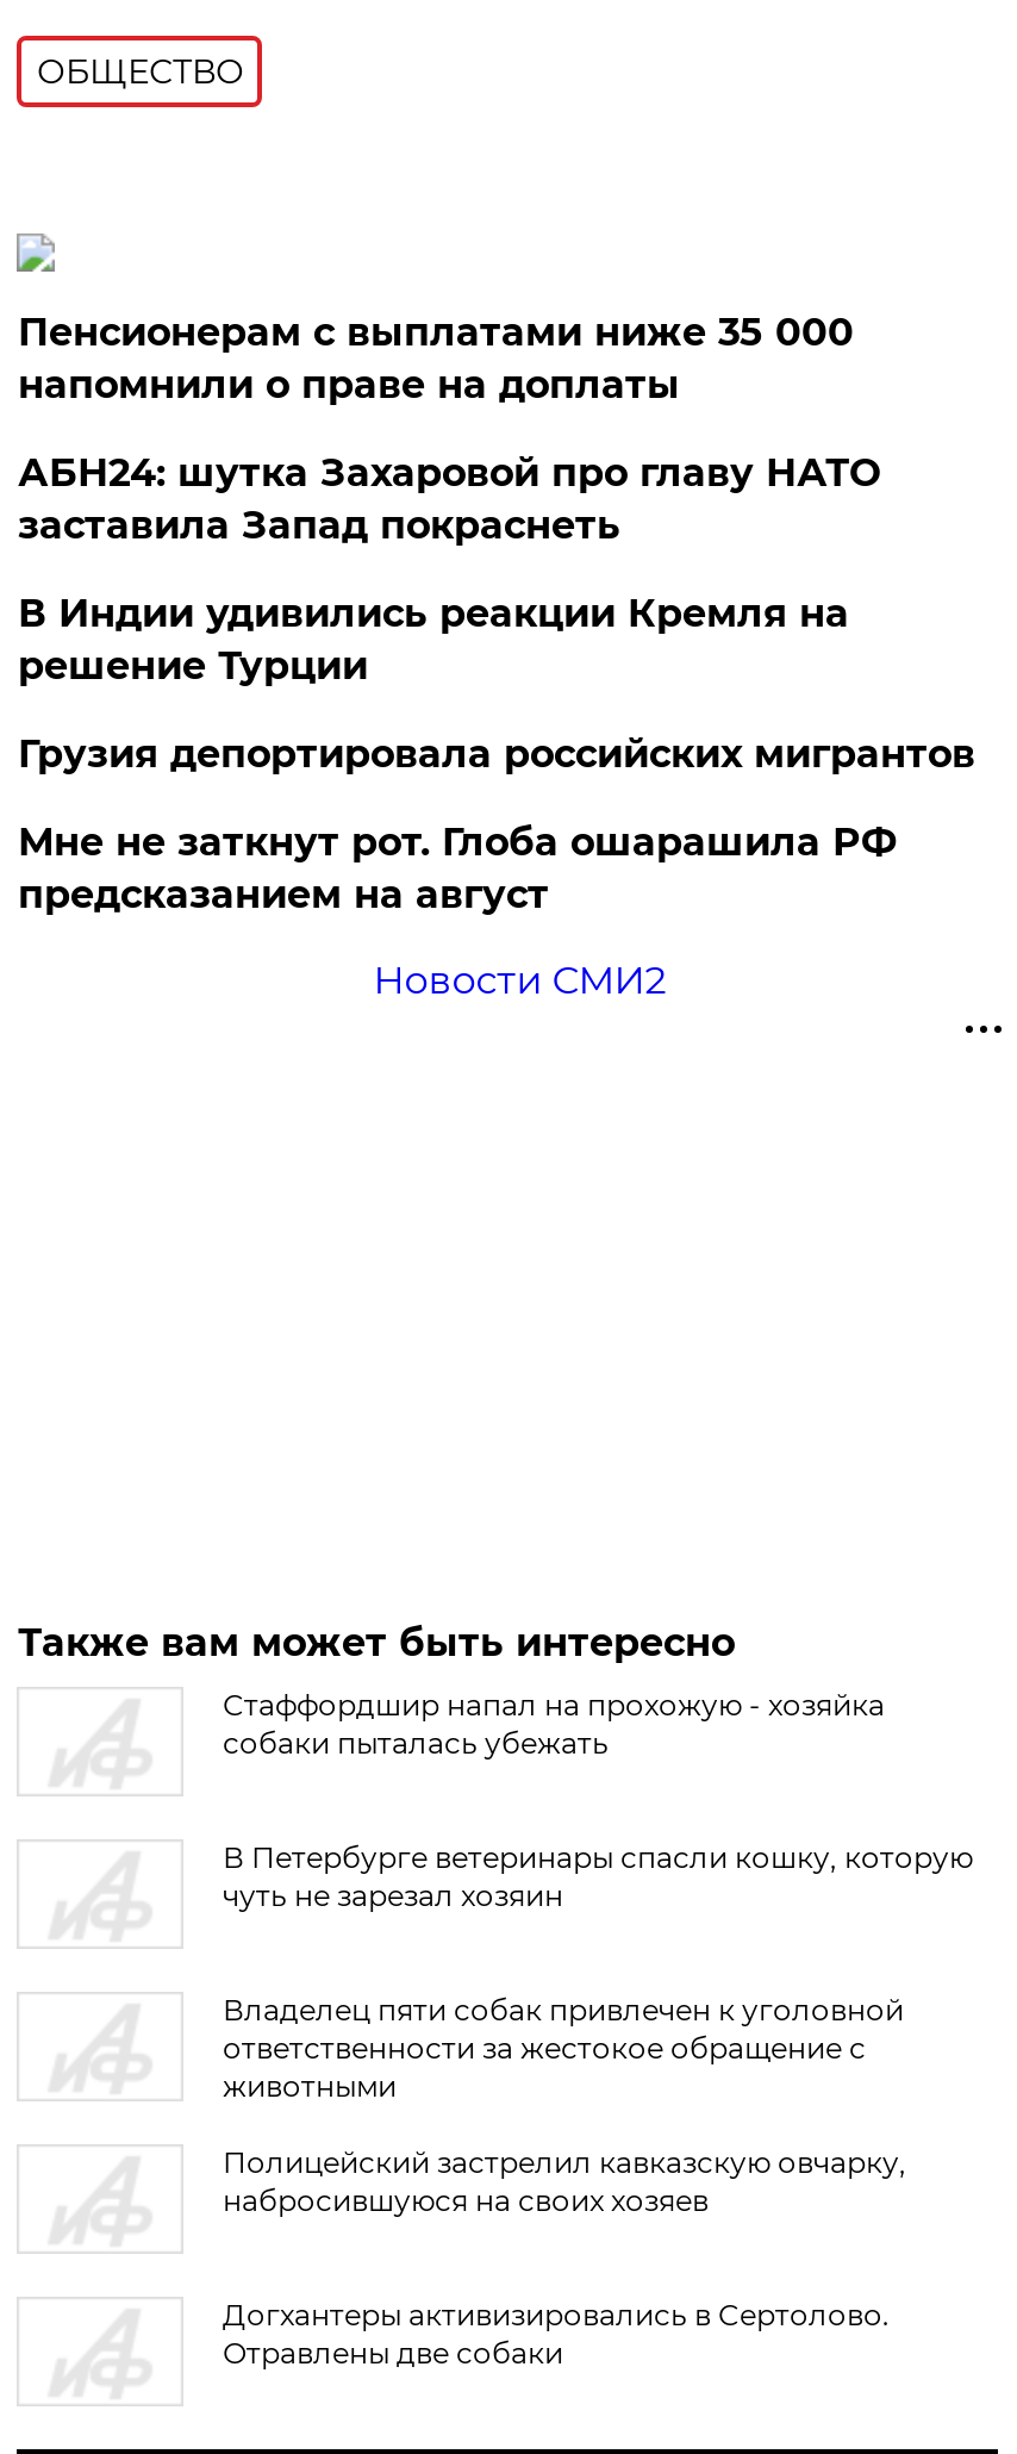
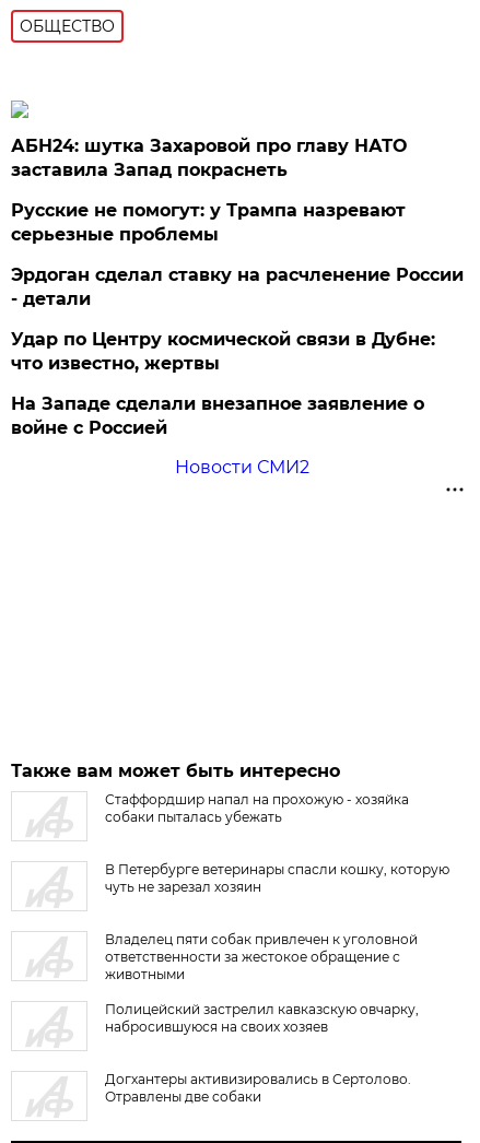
[18,310,854,408] Пенсионерам с выплатами ниже 35 000 | напомнили о праве на доплаты -> none
moved [18,451,880,548] -> [11,136,407,181]: АБН24: шутка Захаровой про главу НАТО | заставила Запад покраснеть
[18,591,975,918] В Индии удивились реакции Кремля на | решение Турции | Грузия депортировала российских мигрантов | Мне не заткнут рот. Глоба ошарашила РФ | предсказанием на август -> [11,200,464,438] Русские не помогут: у Трампа назревают | серьезные проблемы | Эрдоган сделал ставку на расчленение России | - детали | Удар по Центру космической связи в Дубне: | что известно, жертвы | На Западе сделали внезапное заявление о | войне с Россией

